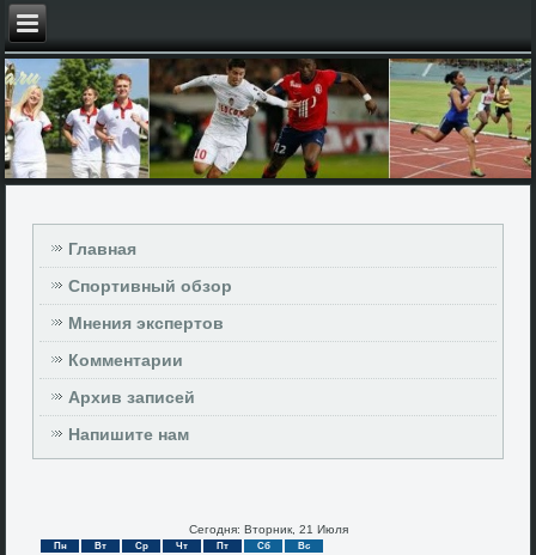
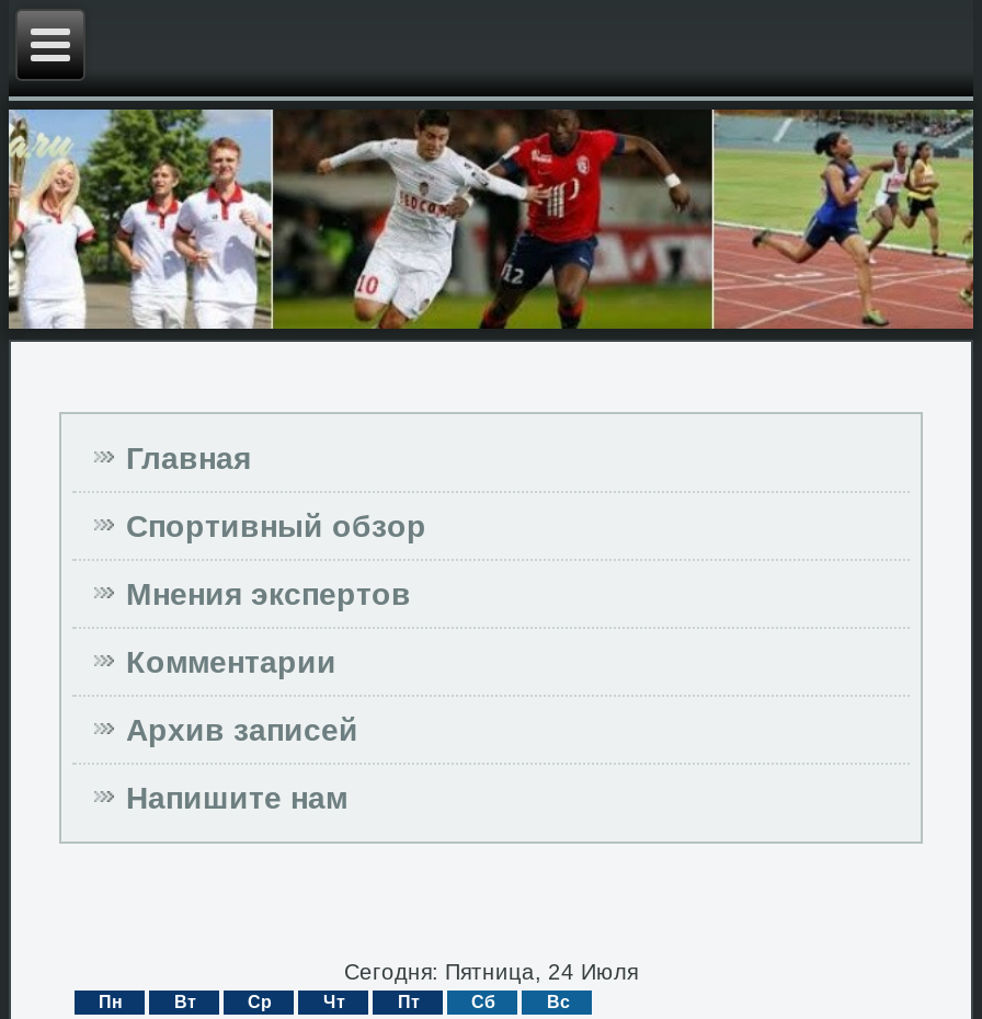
[188,523,348,536] Сегодня: Вторник, 21 Июля -> [344,960,638,984] Сегодня: Пятница, 24 Июля

